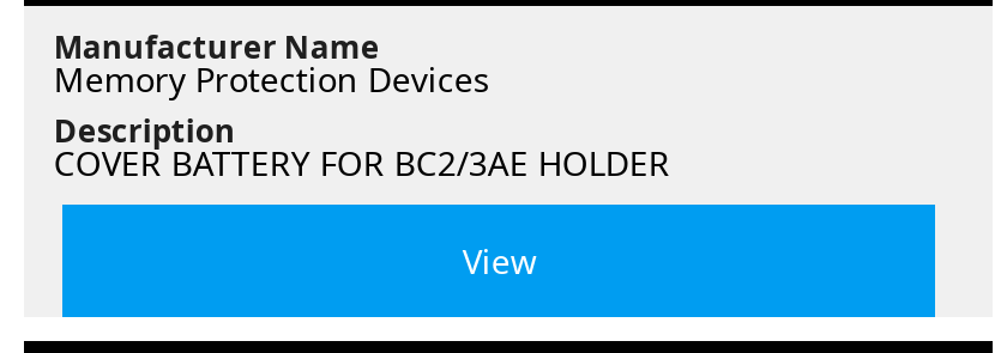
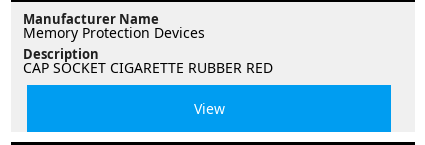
[54,140,670,186] COVER BATTERY FOR BC2/3AE HOLDER -> [23,58,273,77] CAP SOCKET CIGARETTE RUBBER RED

